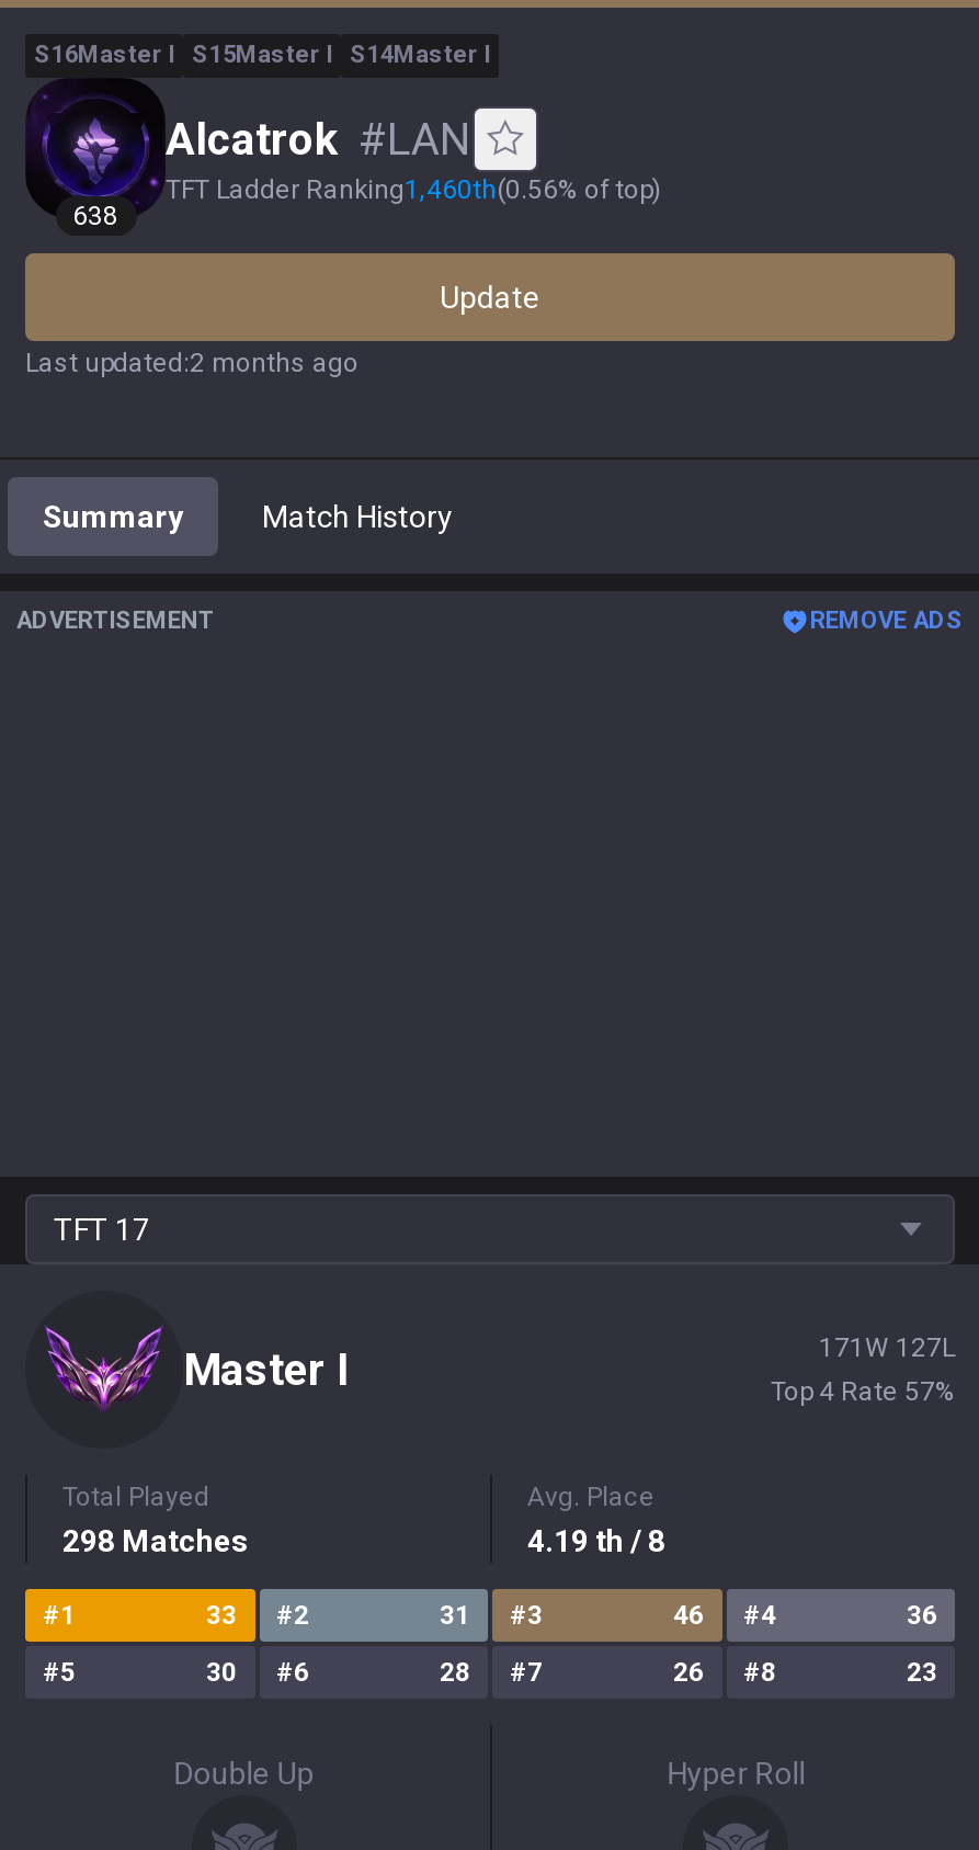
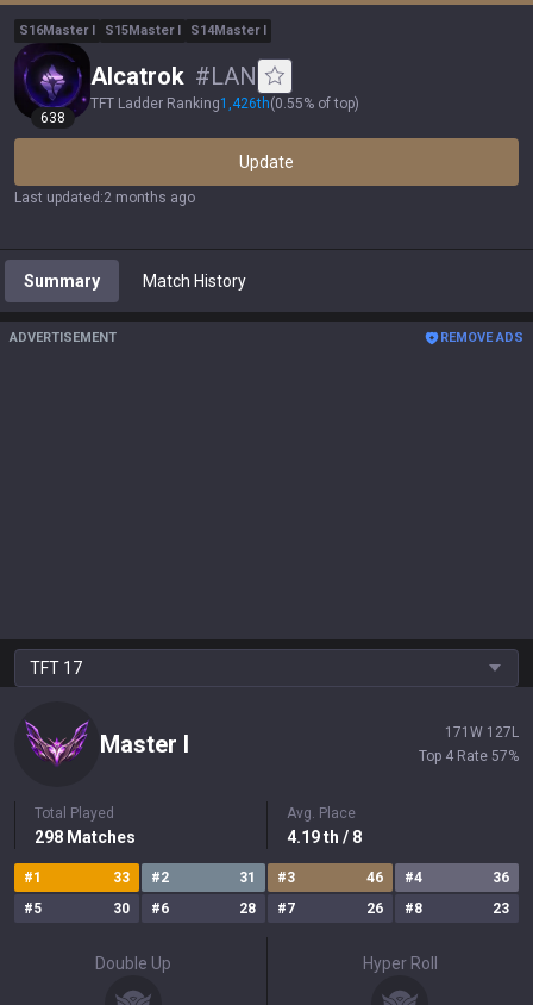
[166,174,661,205] TFT Ladder Ranking1,460th(0.56% of top) -> [90,95,359,112] TFT Ladder Ranking1,426th(0.55% of top)

